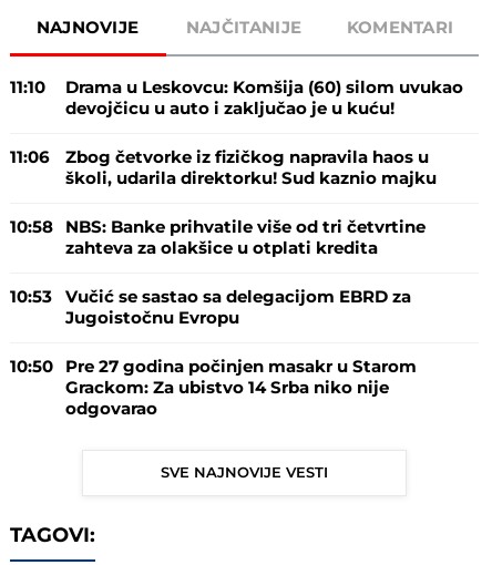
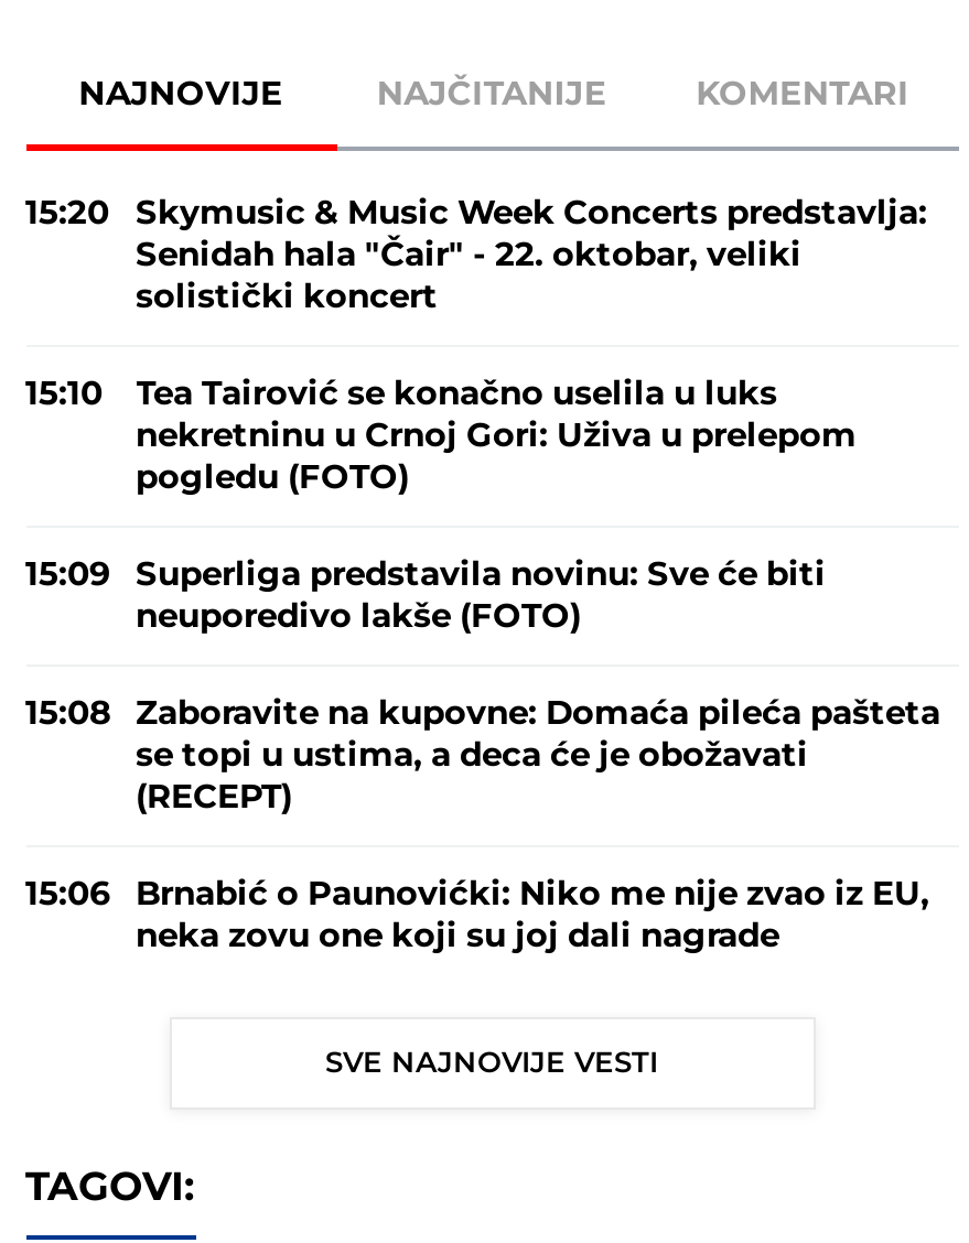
[9,75,45,100] 11:10 -> [25,188,109,238] 15:20
[65,75,463,121] Drama u Leskovcu: Komšija (60) silom uvukao | devojčicu u auto i zaključao je u kuću! -> [136,188,927,322] Skymusic & Music Week Concerts predstavlja: | Senidah hala "Čair" - 22. oktobar, veliki | solistički koncert
[9,145,49,170] 11:06 -> [25,368,103,419] 15:10
[65,145,436,191] Zbog četvorke iz fizičkog napravila haos u | školi, udarila direktorku! Sud kaznio majku -> [136,368,857,503] Tea Tairović se konačno uselila u luks | nekretninu u Crnoj Gori: Uživa u prelepom | pogledu (FOTO)
[9,214,53,240] 10:58 -> [25,549,111,600] 15:09
[65,214,425,261] NBS: Banke prihvatile više od tri četvrtine | zahteva za olakšice u otplati kredita -> [136,549,826,642] Superliga predstavila novinu: Sve će biti | neuporedivo lakše (FOTO)
[9,284,52,310] 10:53 -> [25,688,111,739] 15:08
[65,284,411,331] Vučić se sastao sa delegacijom EBRD za | Jugoistočnu Evropu -> [136,688,940,822] Zaboravite na kupovne: Domaća pileća pašteta | se topi u ustima, a deca će je obožavati | (RECEPT)
[9,354,53,380] 10:50 -> [25,869,111,919] 15:06
[65,354,416,422] Pre 27 godina počinjen masakr u Starom | Grackom: Za ubistvo 14 Srba niko nije | odgovarao -> [136,869,929,961] Brnabić o Paunovićki: Niko me nije zvao iz EU, | neka zovu one koji su joj dali nagrade

